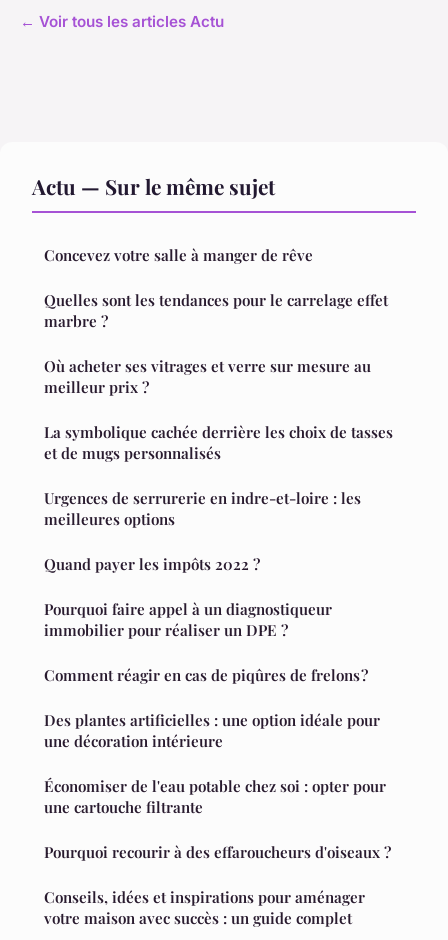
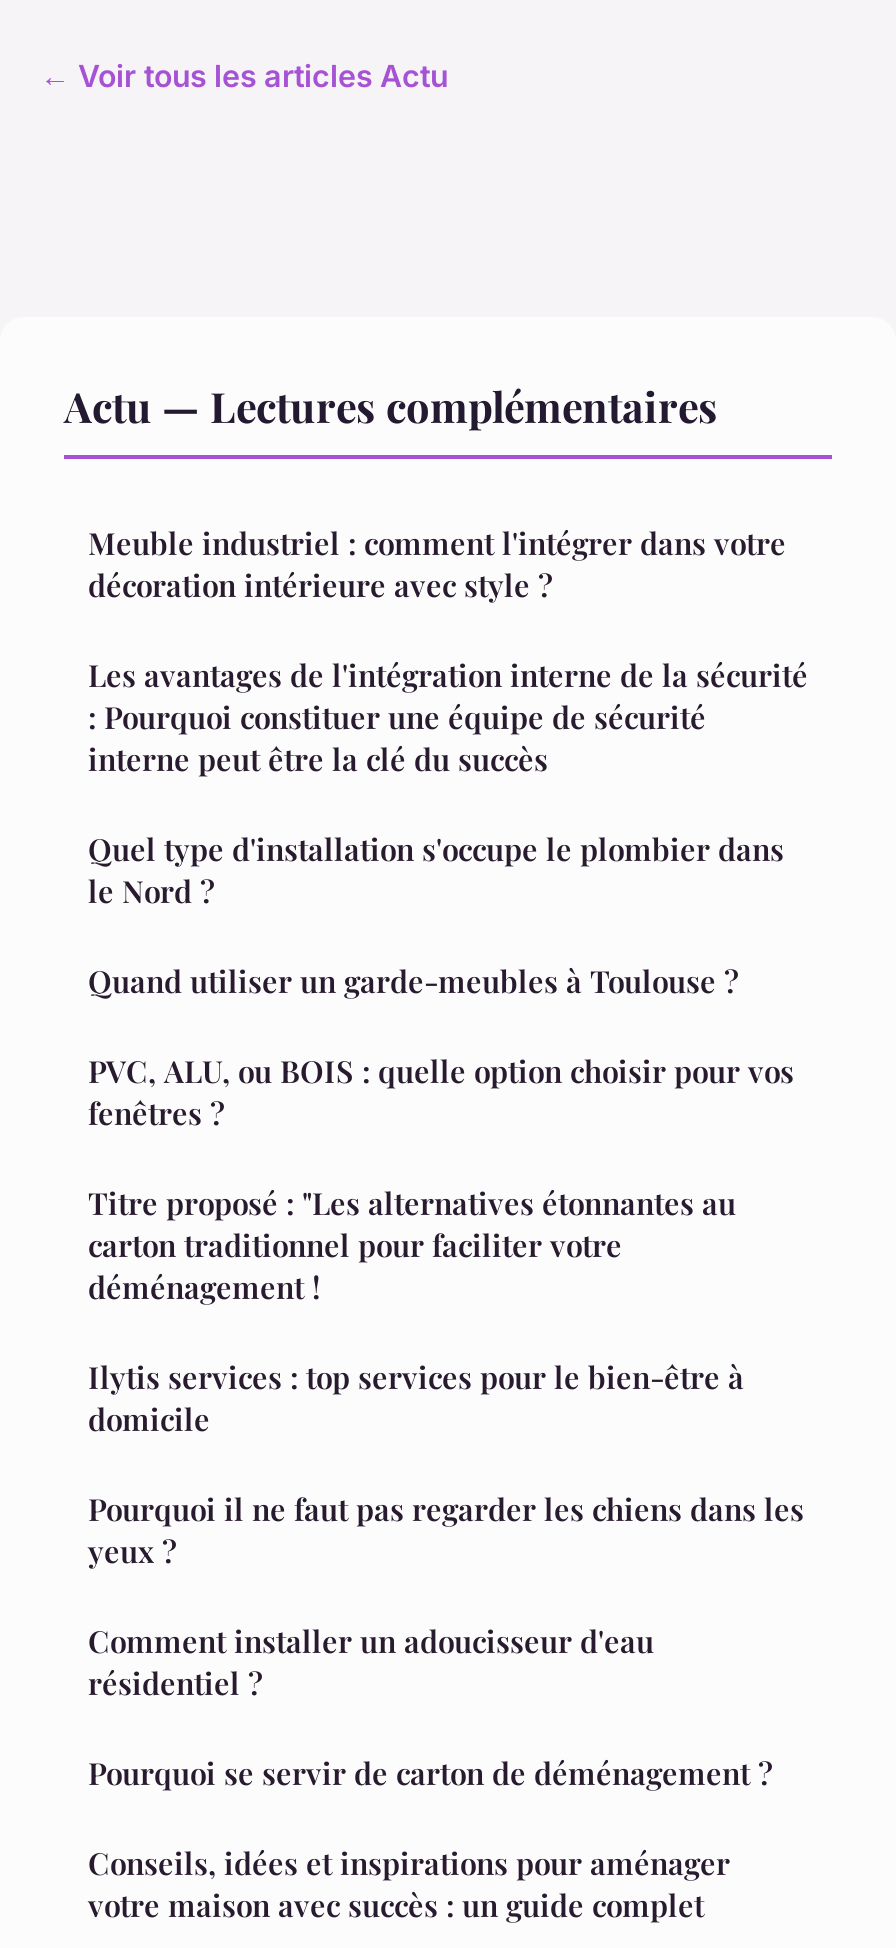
[32,172,393,862] Actu — Sur le même sujet | Concevez votre salle à manger de rêve | Quelles sont les tendances pour le carrelage effet | marbre ? | Où acheter ses vitrages et verre sur mesure au | meilleur prix ? | La symbolique cachée derrière les choix de tasses | et de mugs personnalisés | Urgences de serrurerie en indre-et-loire : les | meilleures options | Quand payer les impôts 2022 ? | Pourquoi faire appel à un diagnostiqueur | immobilier pour réaliser un DPE ? | Comment réagir en cas de piqûres de frelons ? | Des plantes artificielles : une option idéale pour | une décoration intérieure | Économiser de l'eau potable chez soi : opter pour | une cartouche filtrante | Pourquoi recourir à des effaroucheurs d'oiseaux ? -> [64,377,808,1793] Actu — Lectures complémentaires | Meuble industriel : comment l'intégrer dans votre | décoration intérieure avec style ? | Les avantages de l'intégration interne de la sécurité | : Pourquoi constituer une équipe de sécurité | interne peut être la clé du succès | Quel type d'installation s'occupe le plombier dans | le Nord ? | Quand utiliser un garde-meubles à Toulouse ? | PVC, ALU, ou BOIS : quelle option choisir pour vos | fenêtres ? | Titre proposé : "Les alternatives étonnantes au | carton traditionnel pour faciliter votre | déménagement ! | Ilytis services : top services pour le bien-être à | domicile | Pourquoi il ne faut pas regarder les chiens dans les | yeux ? | Comment installer un adoucisseur d'eau | résidentiel ? | Pourquoi se servir de carton de déménagement ?

